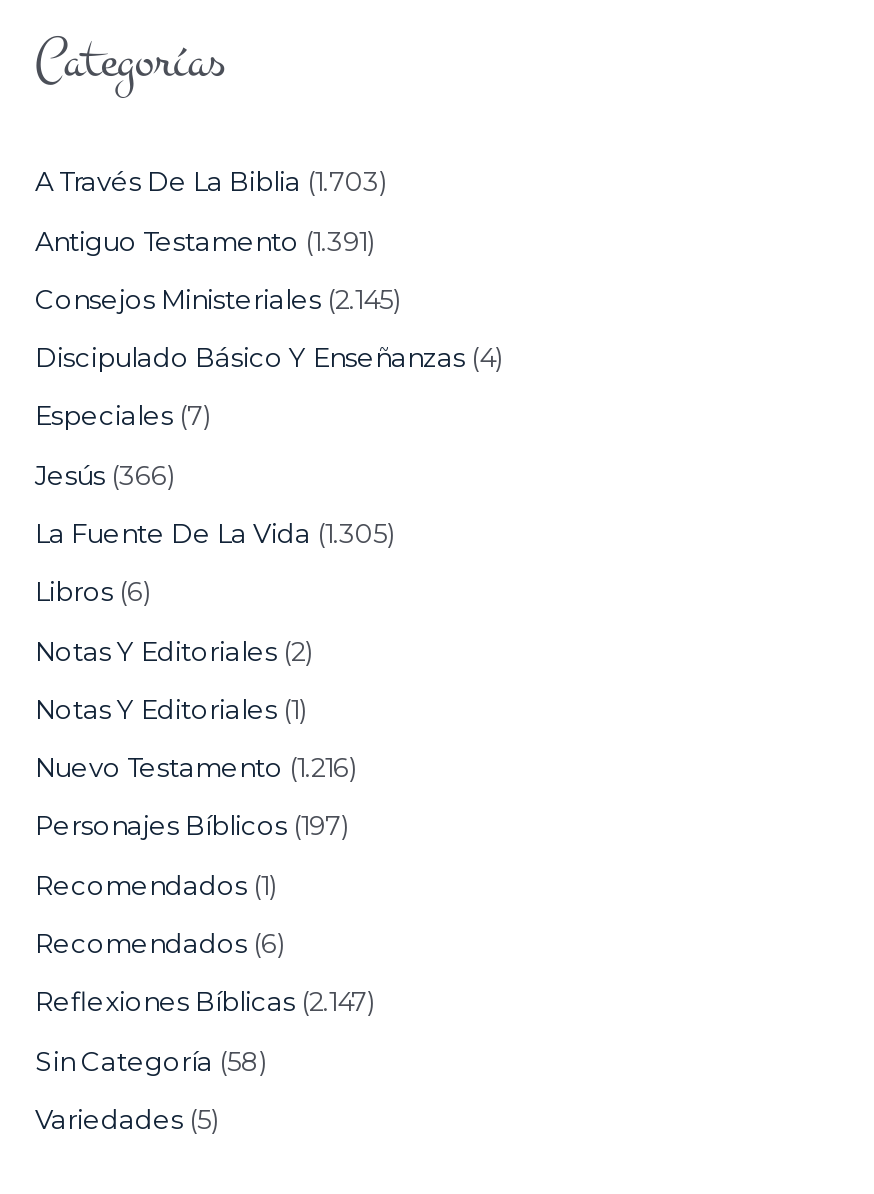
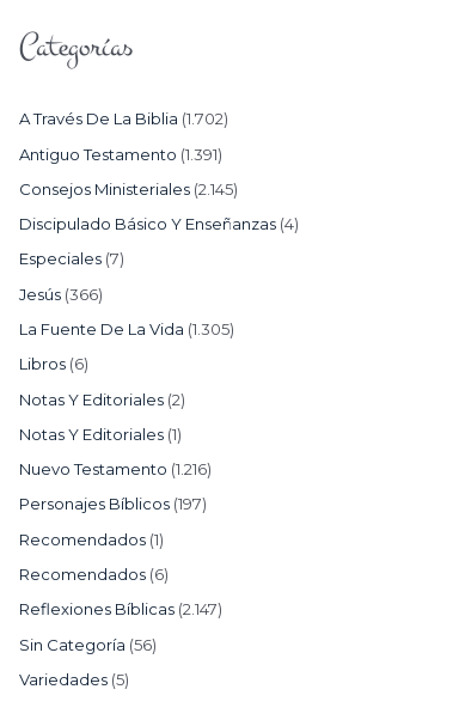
[35,166,387,198] A Través De La Biblia (1.703) -> [19,109,228,128] A Través De La Biblia (1.702)
[35,1044,267,1076] Sin Categoría (58) -> [19,635,157,654] Sin Categoría (56)

